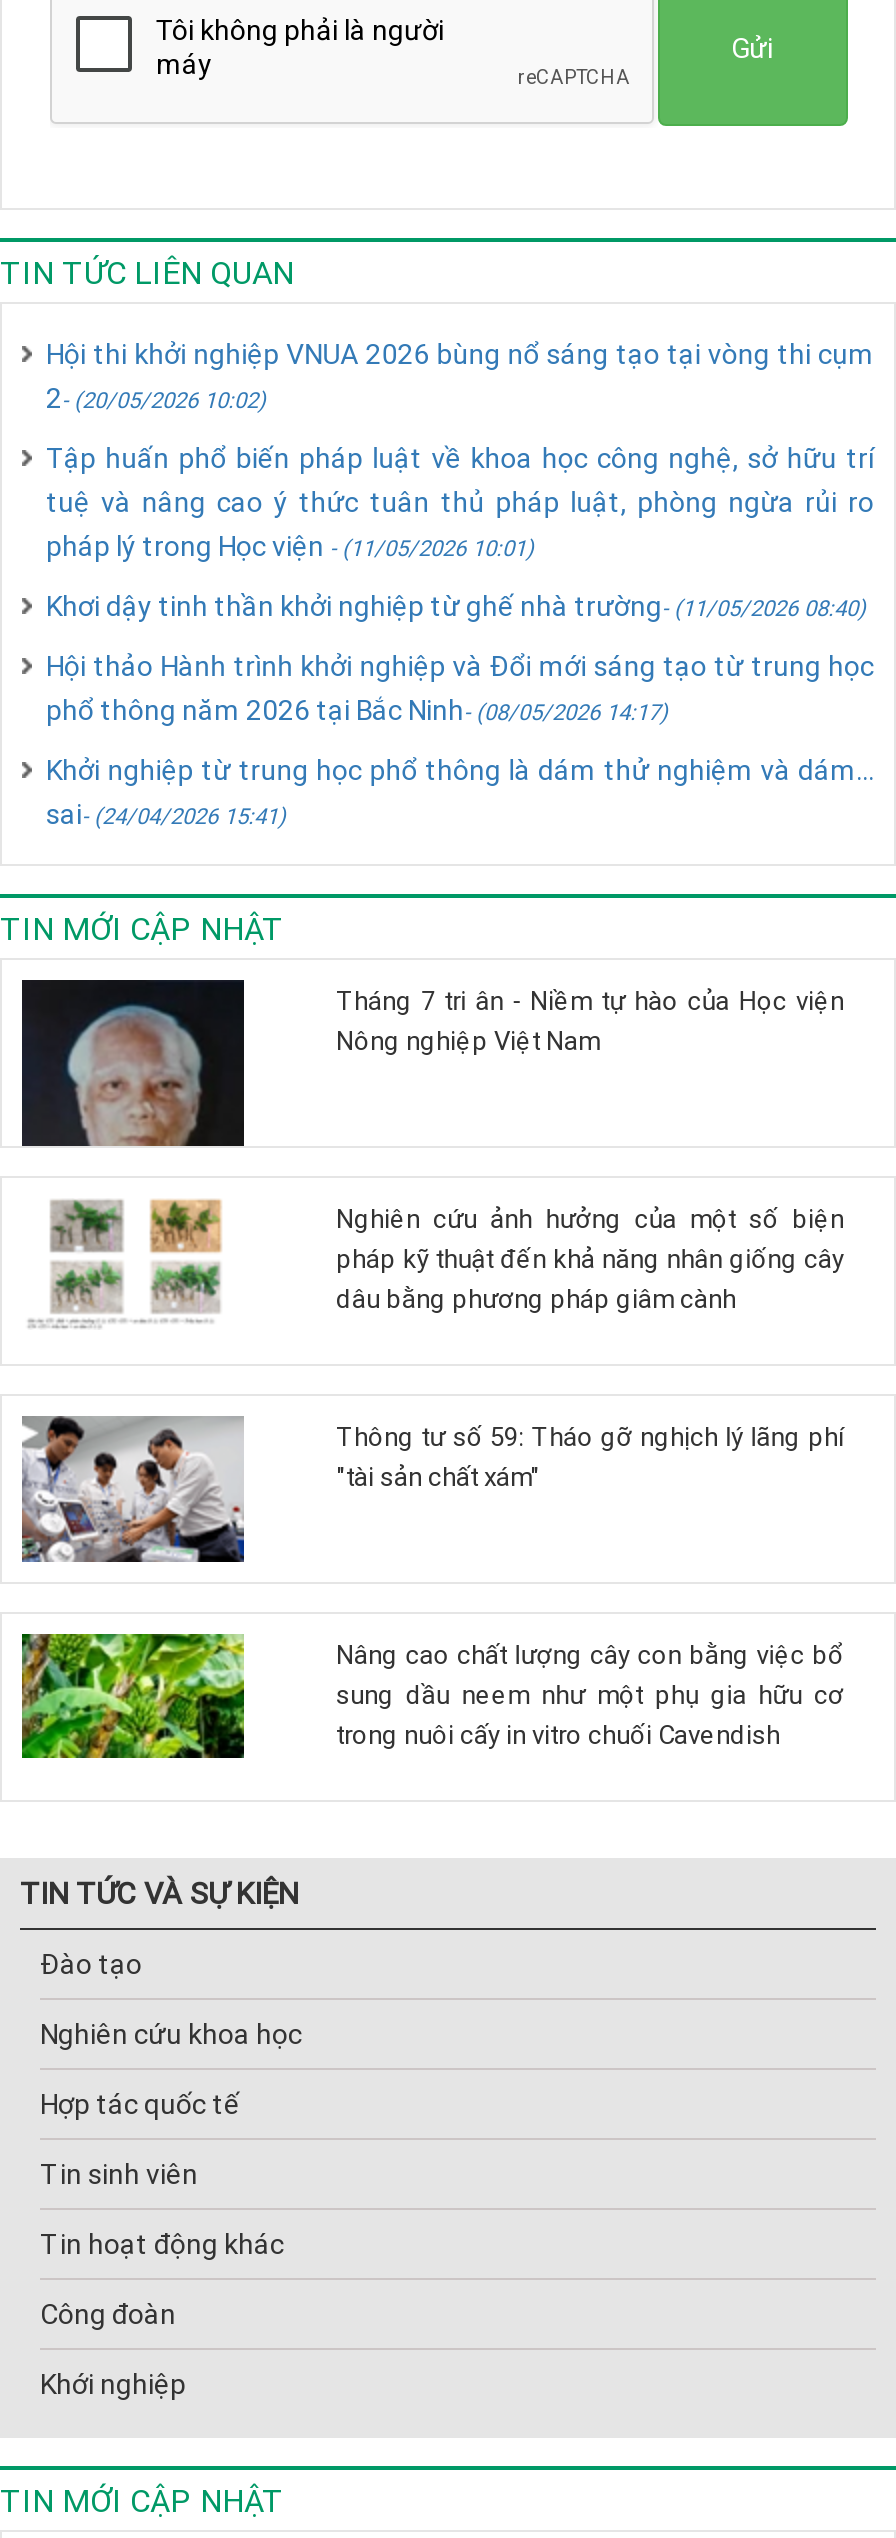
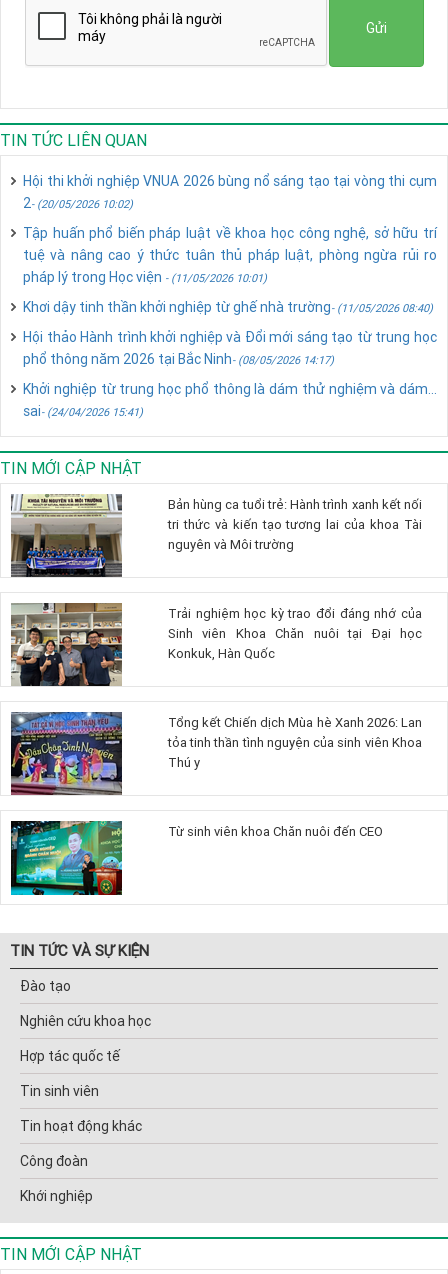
[20,978,246,1148] [image] -> [10,493,123,578] [image]
[336,985,844,1059] Tháng 7 tri ân - Niềm tự hào của Học viện | Nông nghiệp Việt Nam -> [168,496,422,553] Bản hùng ca tuổi trẻ: Hành trình xanh kết nối | tri thức và kiến tạo tương lai của khoa Tài | nguyên và Môi trường
[22,1198,244,1364] [image] -> [10,602,123,687] [image]
[336,1203,844,1317] Nghiên cứu ảnh hưởng của một số biện | pháp kỹ thuật đến khả năng nhân giống cây | dâu bằng phương pháp giâm cành -> [168,605,422,662] Trải nghiệm học kỳ trao đổi đáng nhớ của | Sinh viên Khoa Chăn nuôi tại Đại học | Konkuk, Hàn Quốc
[20,1416,246,1582] [image] -> [10,711,123,796] [image]
[336,1421,844,1495] Thông tư số 59: Tháo gỡ nghịch lý lãng phí | "tài sản chất xám" -> [168,714,422,771] Tổng kết Chiến dịch Mùa hè Xanh 2026: Lan | tỏa tinh thần tình nguyện của sinh viên Khoa | Thú y
[20,1632,246,1782] [image] -> [10,820,123,896] [image]
[336,1639,844,1753] Nâng cao chất lượng cây con bằng việc bổ | sung dầu neem như một phụ gia hữu cơ | trong nuôi cấy in vitro chuối Cavendish -> [168,823,383,840] Từ sinh viên khoa Chăn nuôi đến CEO

